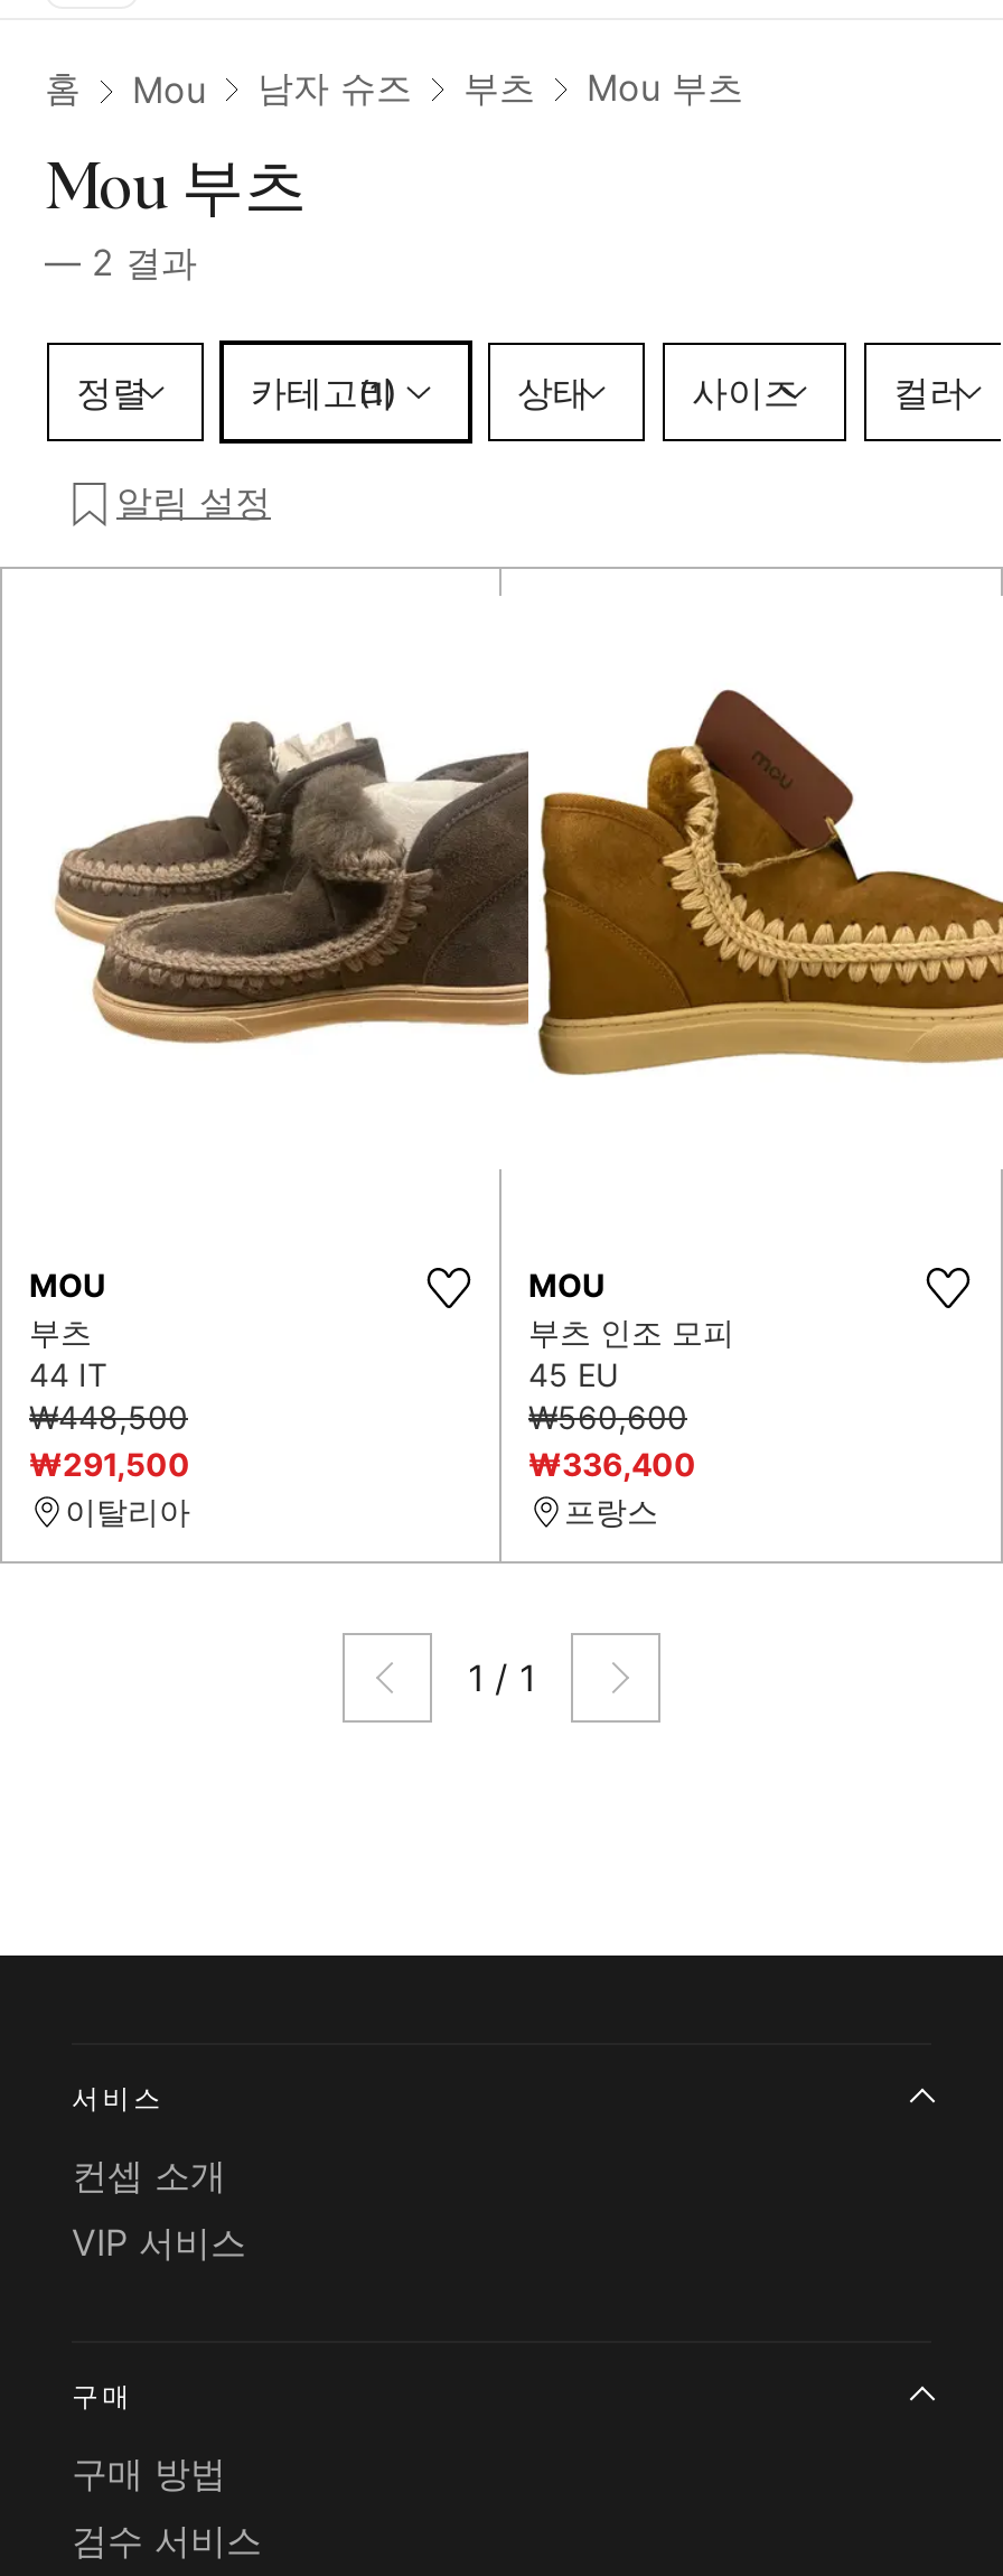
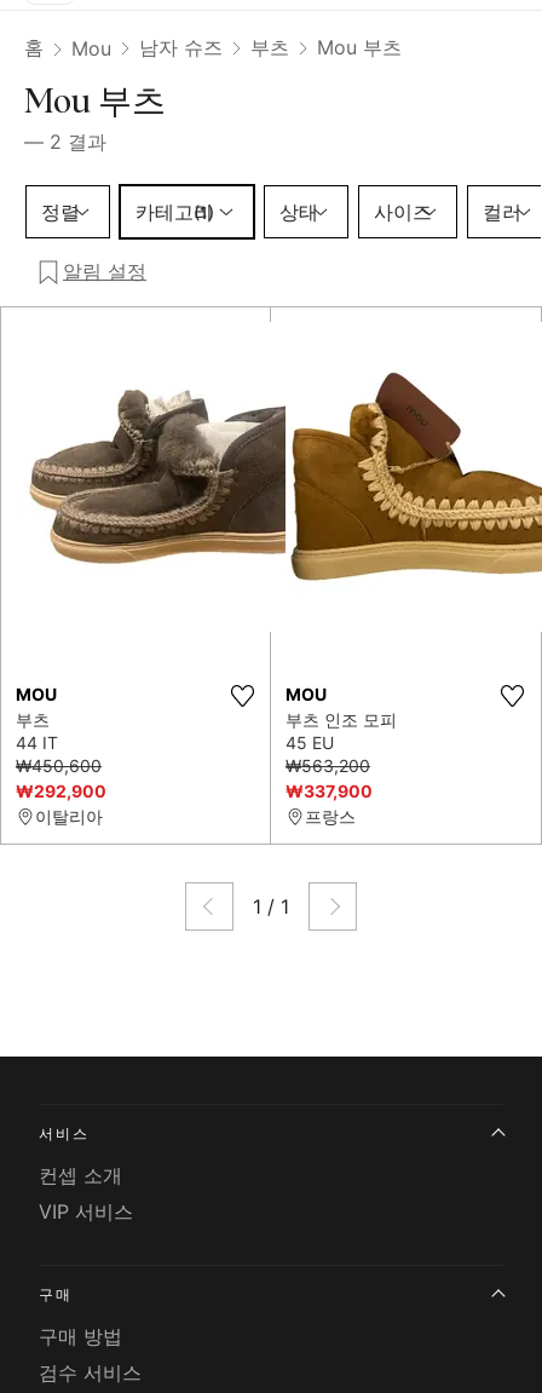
[29,1398,188,1436] ₩448,500 -> [16,755,102,776] ₩450,600
[528,1398,687,1436] ₩560,600 -> [286,755,370,776] ₩563,200
[29,1445,190,1483] ₩291,500 -> [16,781,106,801] ₩292,900
[528,1445,696,1483] ₩336,400 -> [286,781,373,801] ₩337,900

